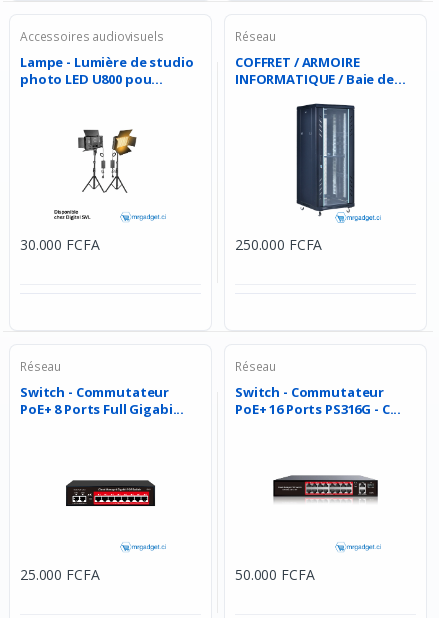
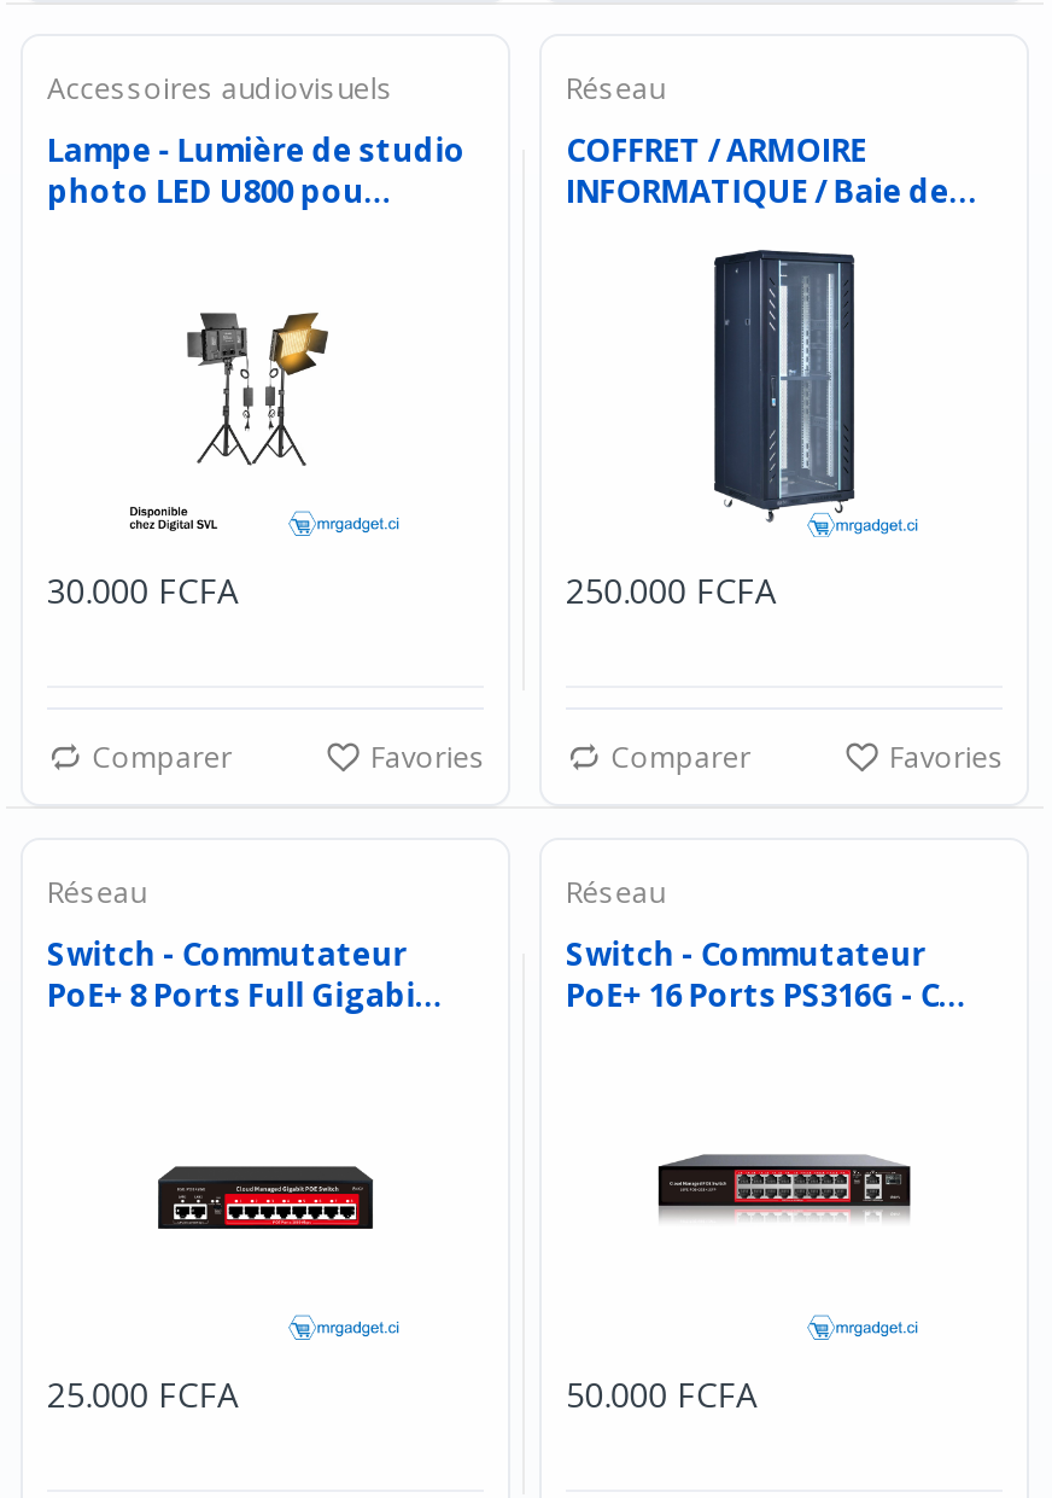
none -> [93,737,484,778] Comparer | Favories
none -> [611,737,1003,778] Comparer | Favories

